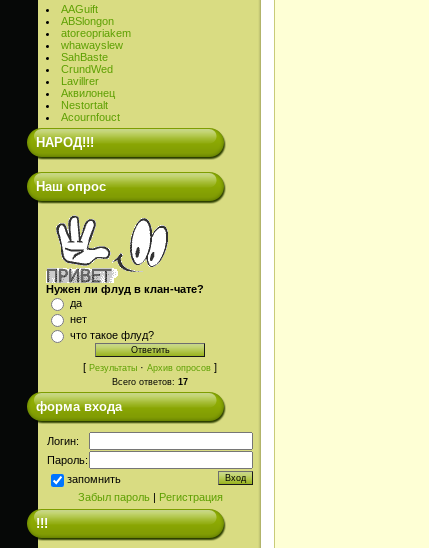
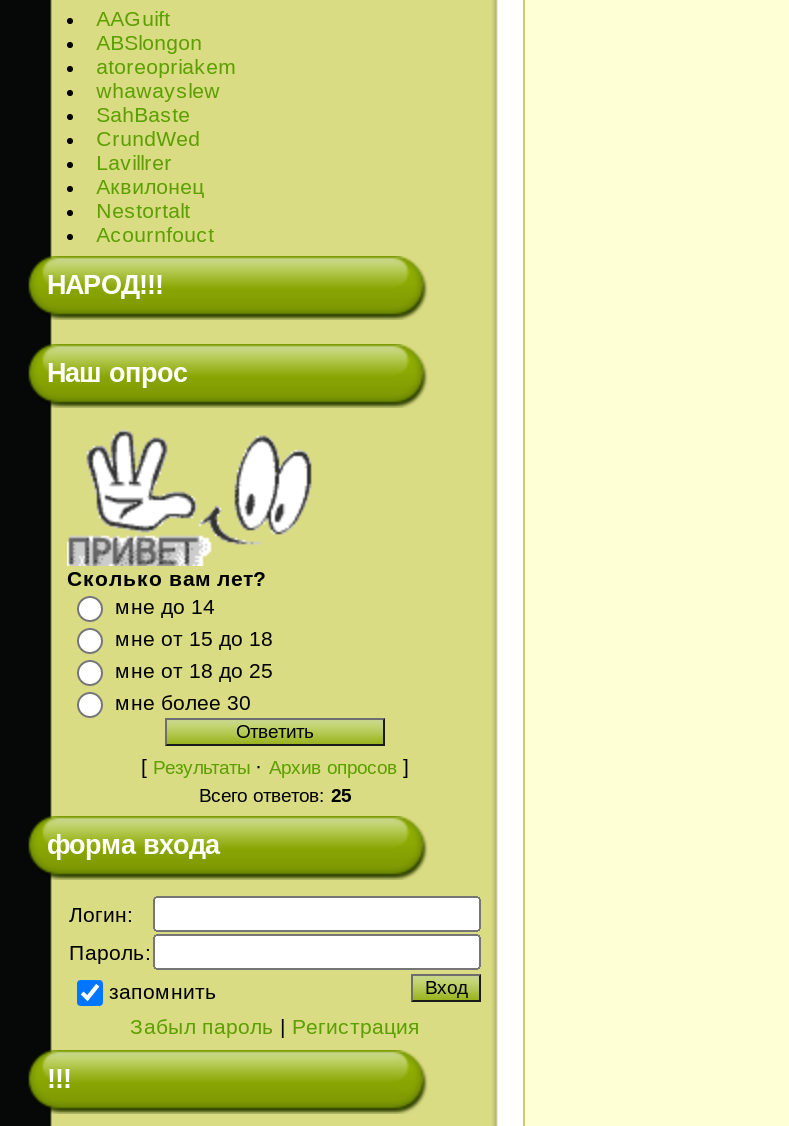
[46,283,204,341] Нужен ли флуд в клан-чате? | да | нет | что такое флуд? -> [67,565,273,713] Сколько вам лет? | мне до 14 | мне от 15 до 18 | мне от 18 до 25 | мне более 30
[112,377,188,387] Всего ответов: 17 -> [199,785,351,805] Всего ответов: 25

